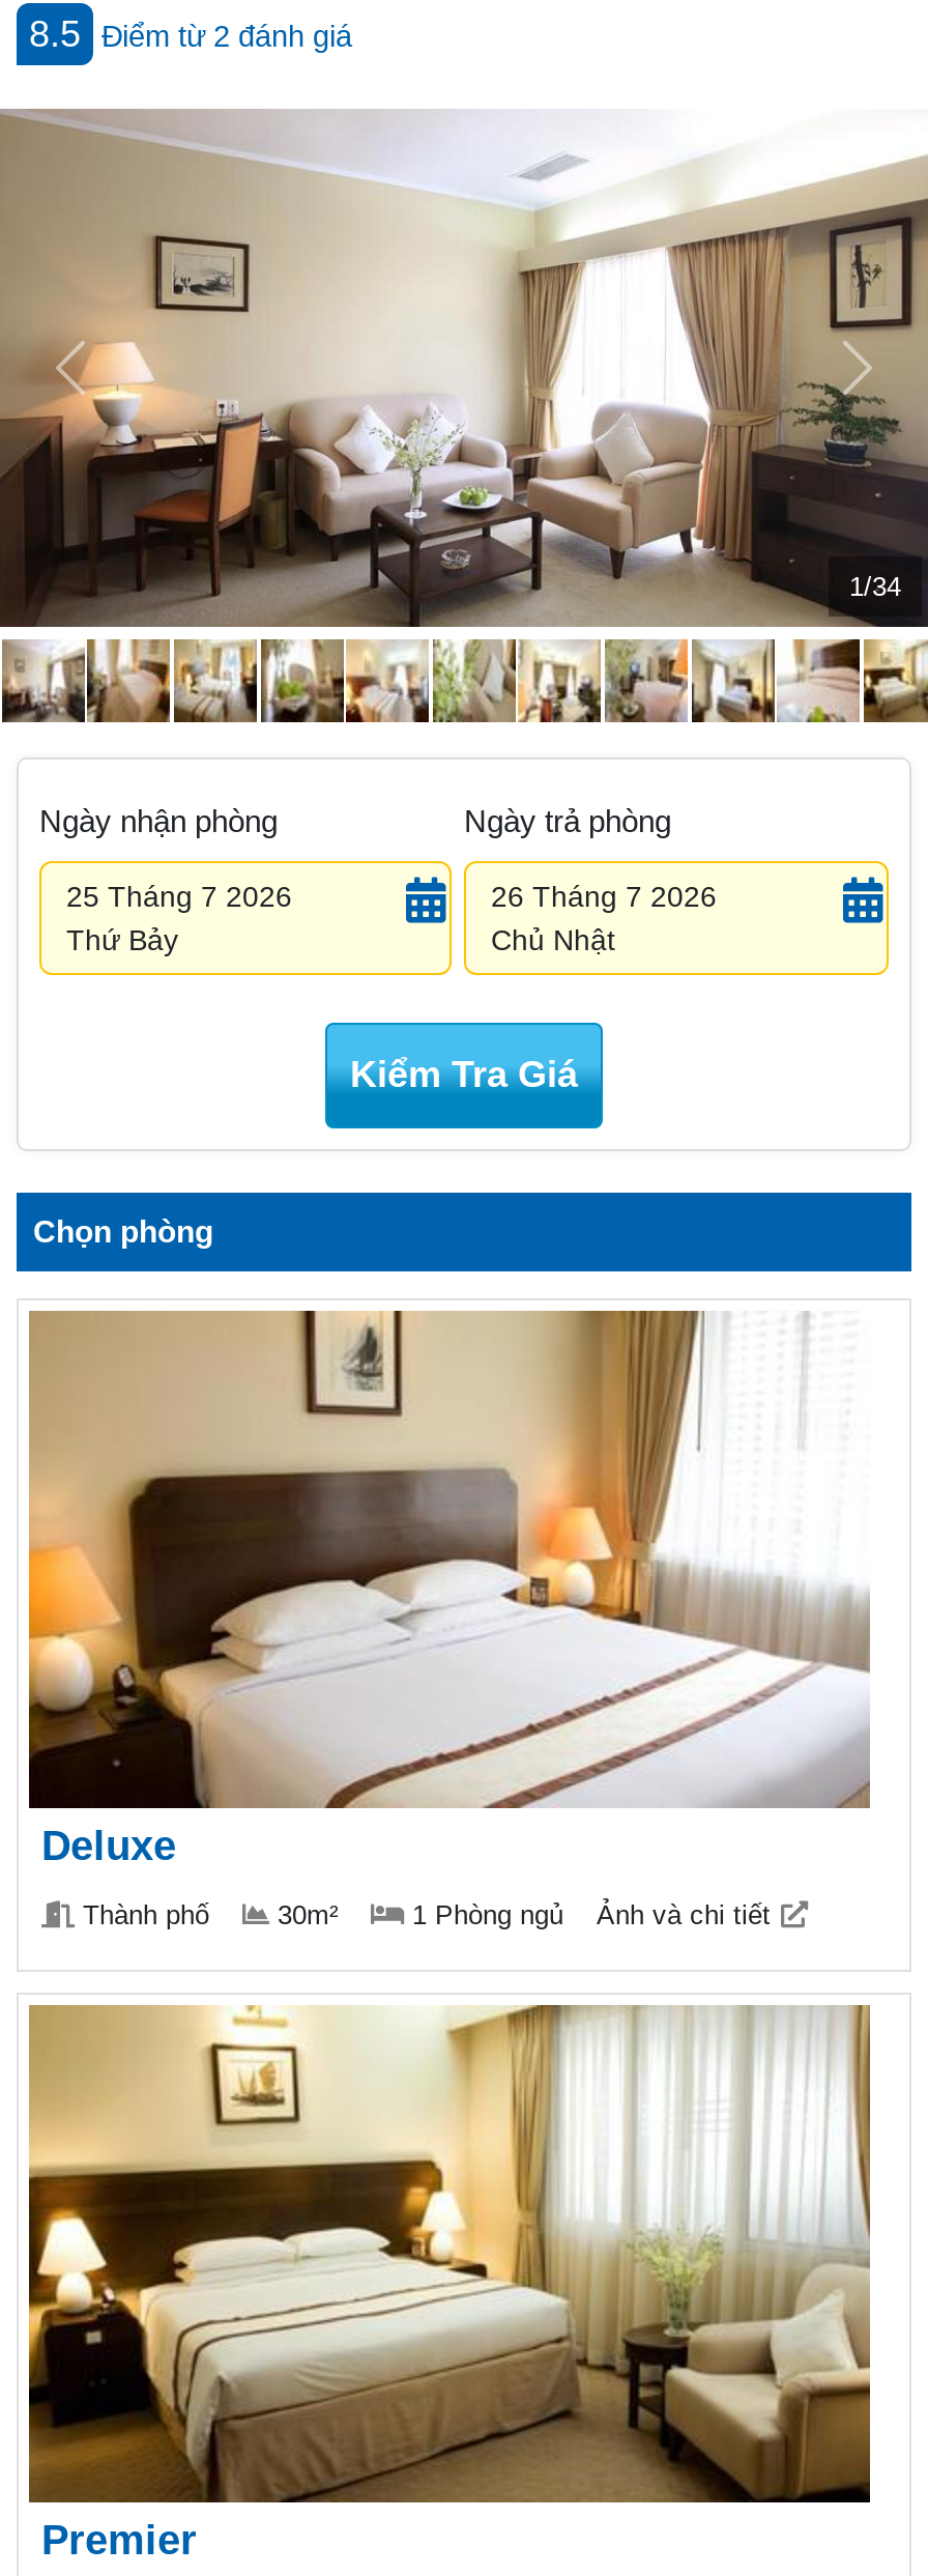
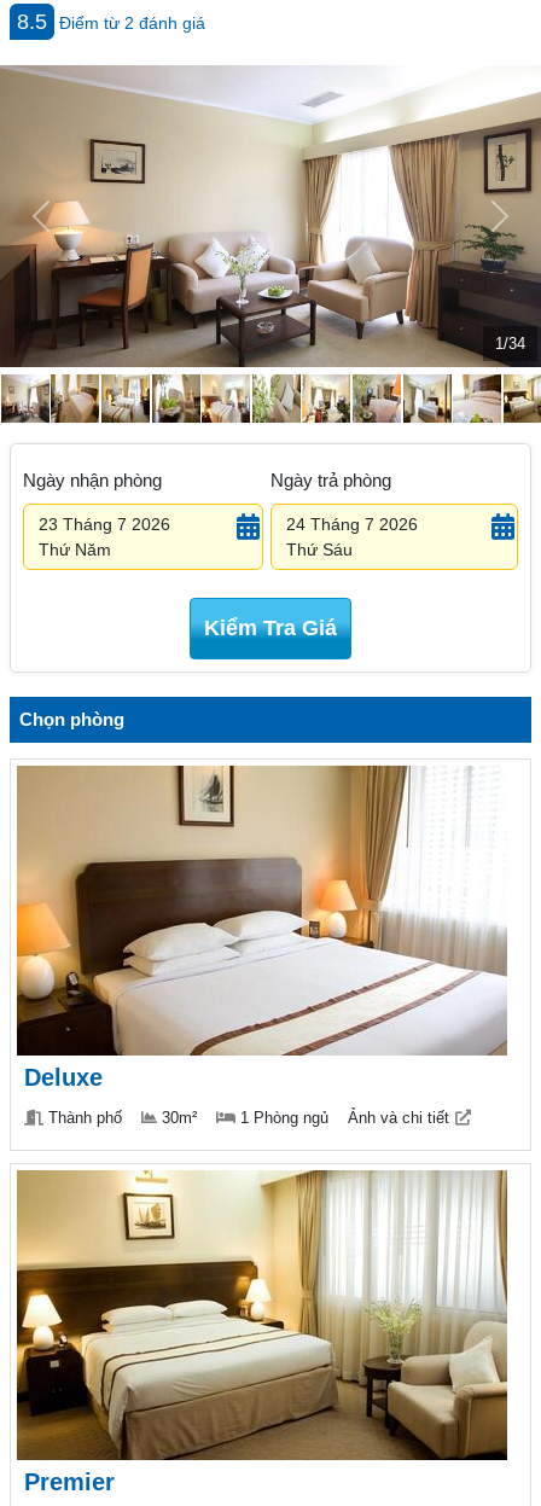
[66,879,292,912] 25 Tháng 7 2026 -> [39,514,170,533] 23 Tháng 7 2026
[491,879,717,956] 26 Tháng 7 2026 | Chủ Nhật -> [286,514,418,559] 24 Tháng 7 2026 | Thứ Sáu
[66,922,178,956] Thứ Bảy -> [39,539,111,559] Thứ Năm

